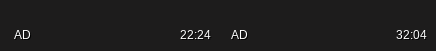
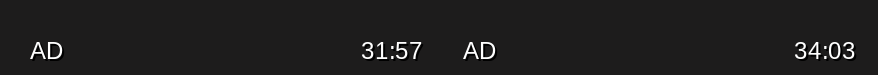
[179,28,247,42] 22:24 AD -> [361,37,497,65] 31:57 AD
[396,28,427,42] 32:04 -> [794,37,856,65] 34:03

